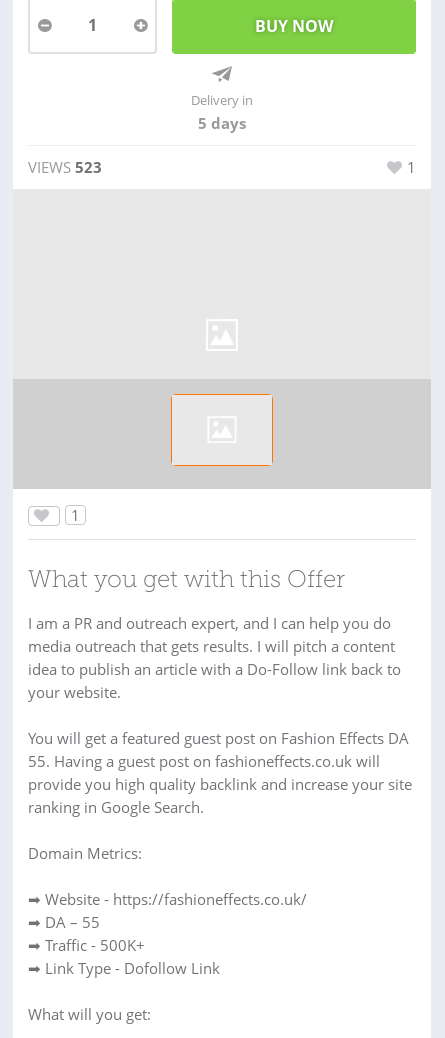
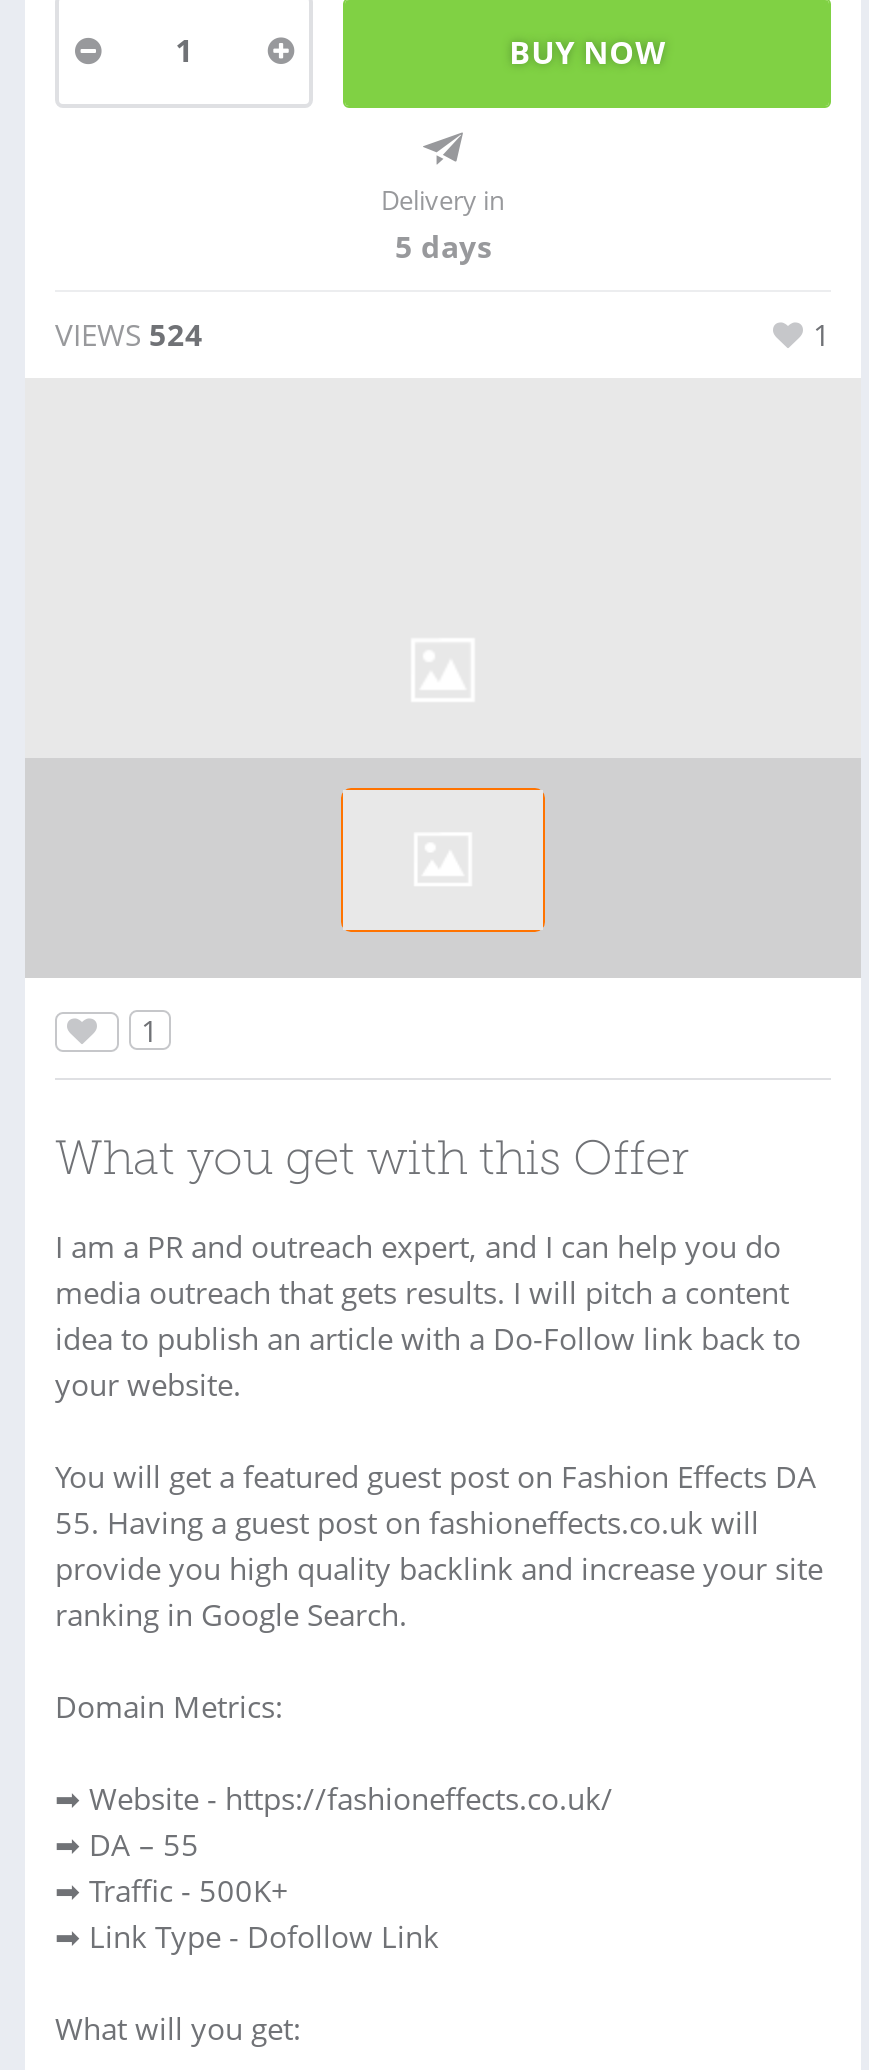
[28,157,102,177] VIEWS 523 -> [55,314,203,354] VIEWS 524

